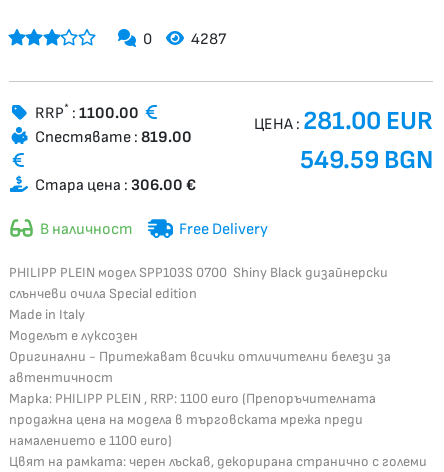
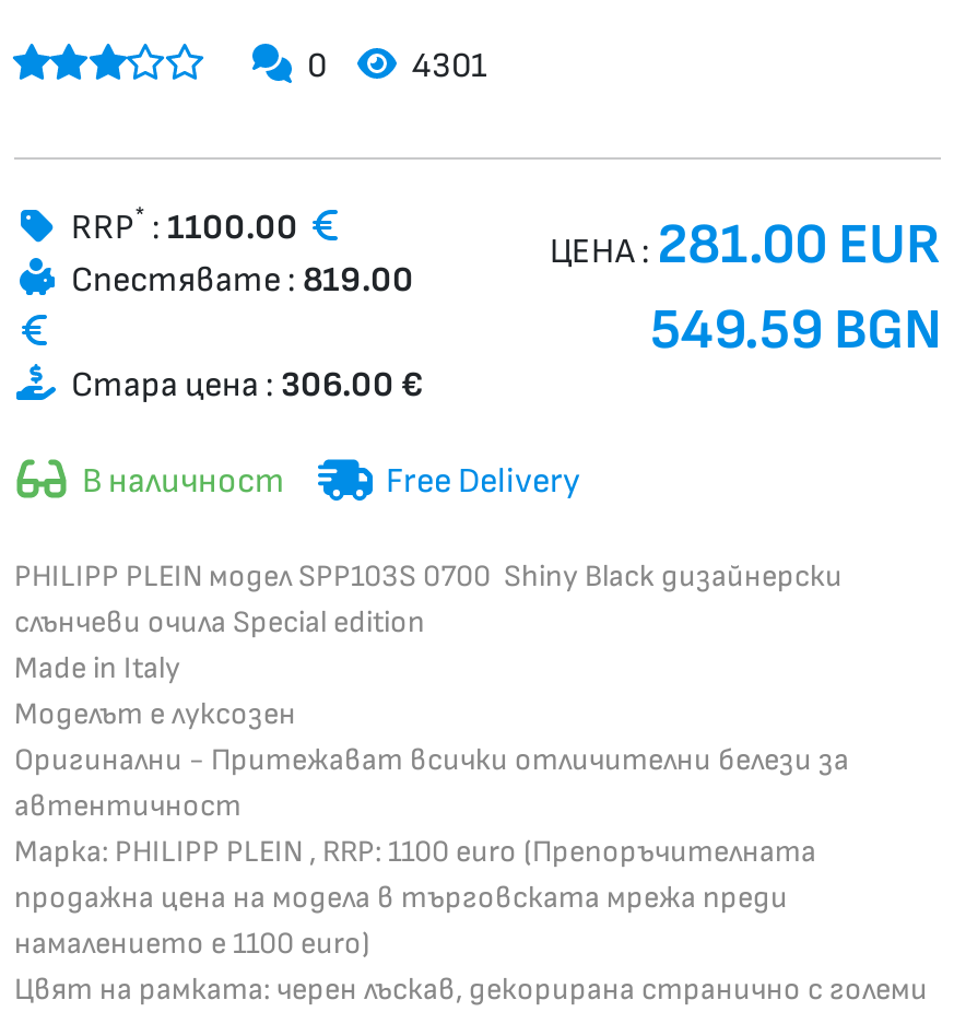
[137,30,226,49] 0 4287 -> [294,46,486,88] 0 4301

